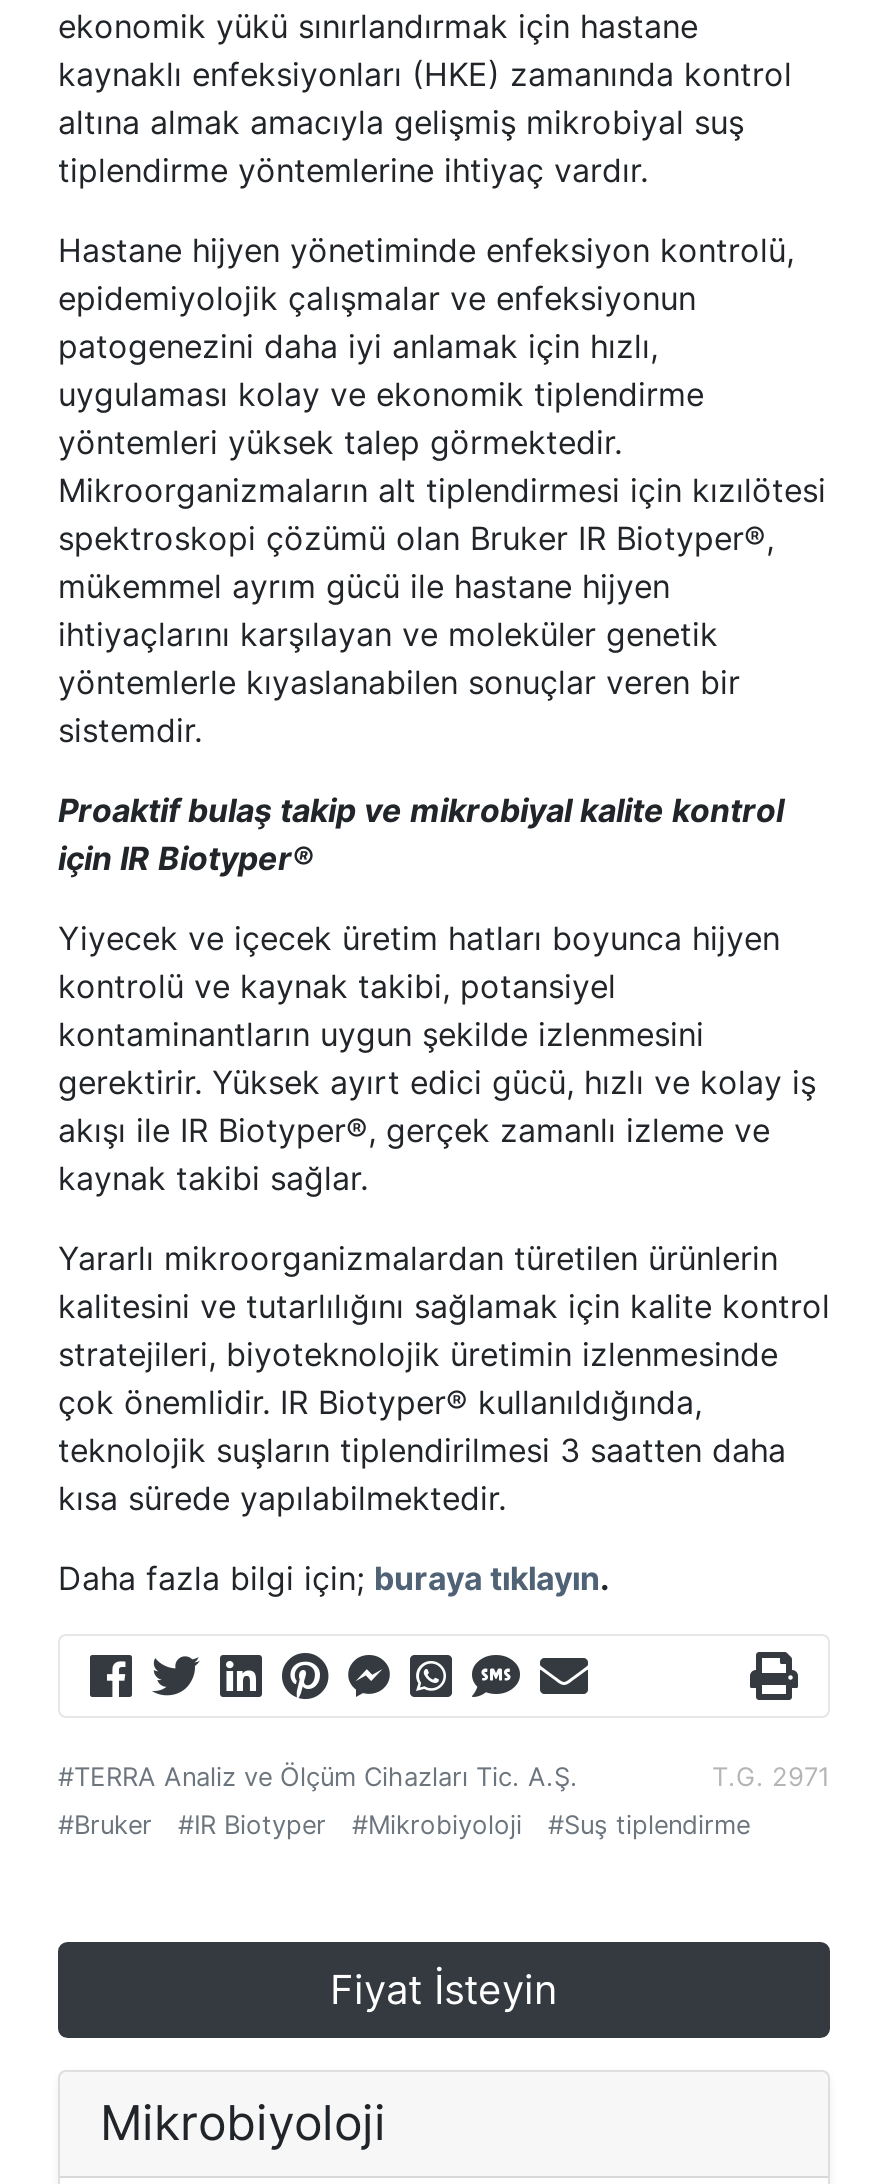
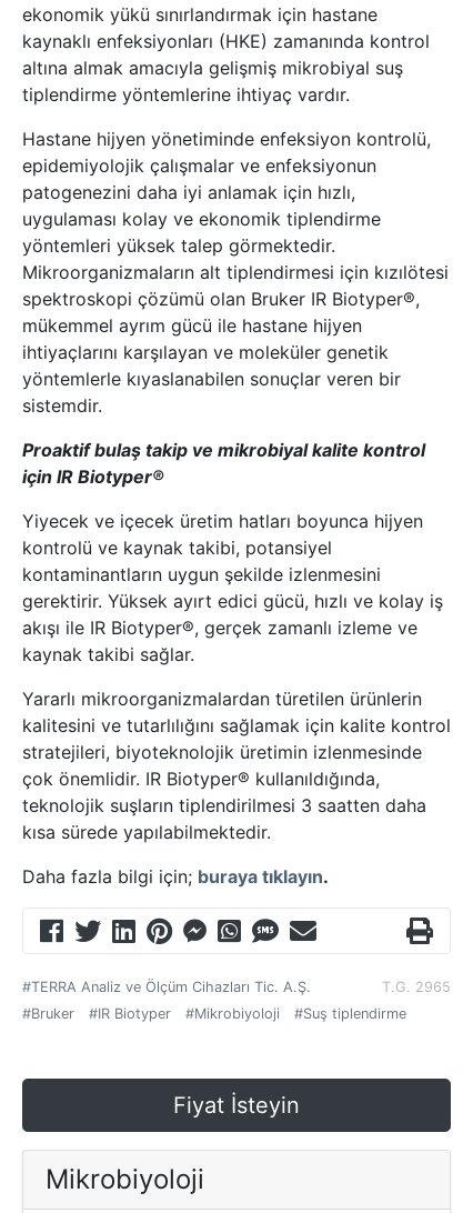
[712,1762,830,1792] T.G. 2971 -> [382,979,451,996] T.G. 2965

